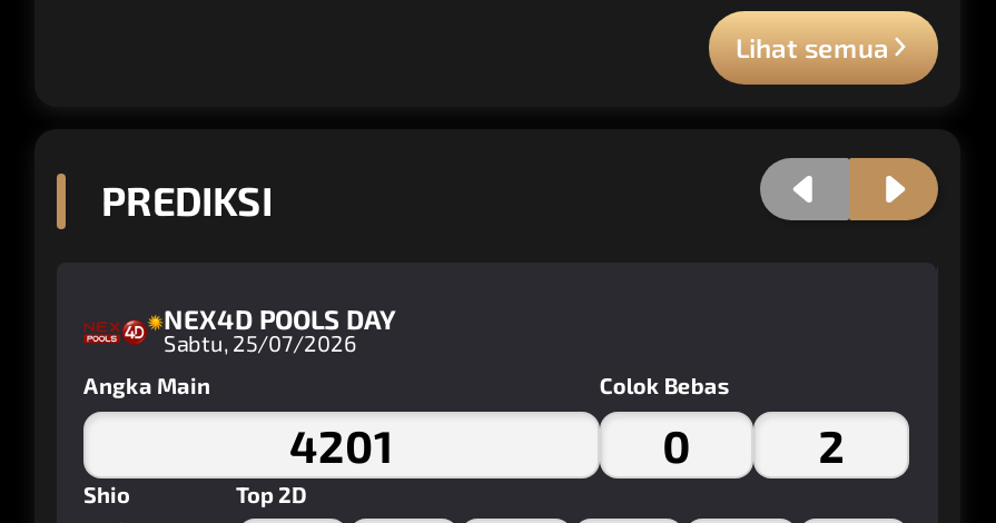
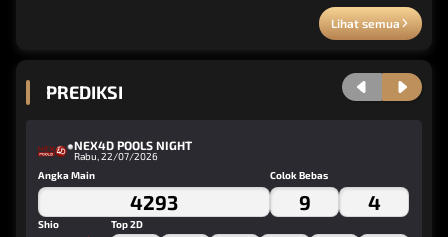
[164,303,395,356] NEX4D POOLS DAY | Sabtu, 25/07/2026 -> [74,138,192,162] NEX4D POOLS NIGHT | Rabu, 22/07/2026
[289,418,394,472] 4201 -> [130,190,178,214] 4293
[663,418,692,472] 0 -> [299,190,311,214] 9
[818,418,845,472] 2 -> [368,190,381,214] 4

